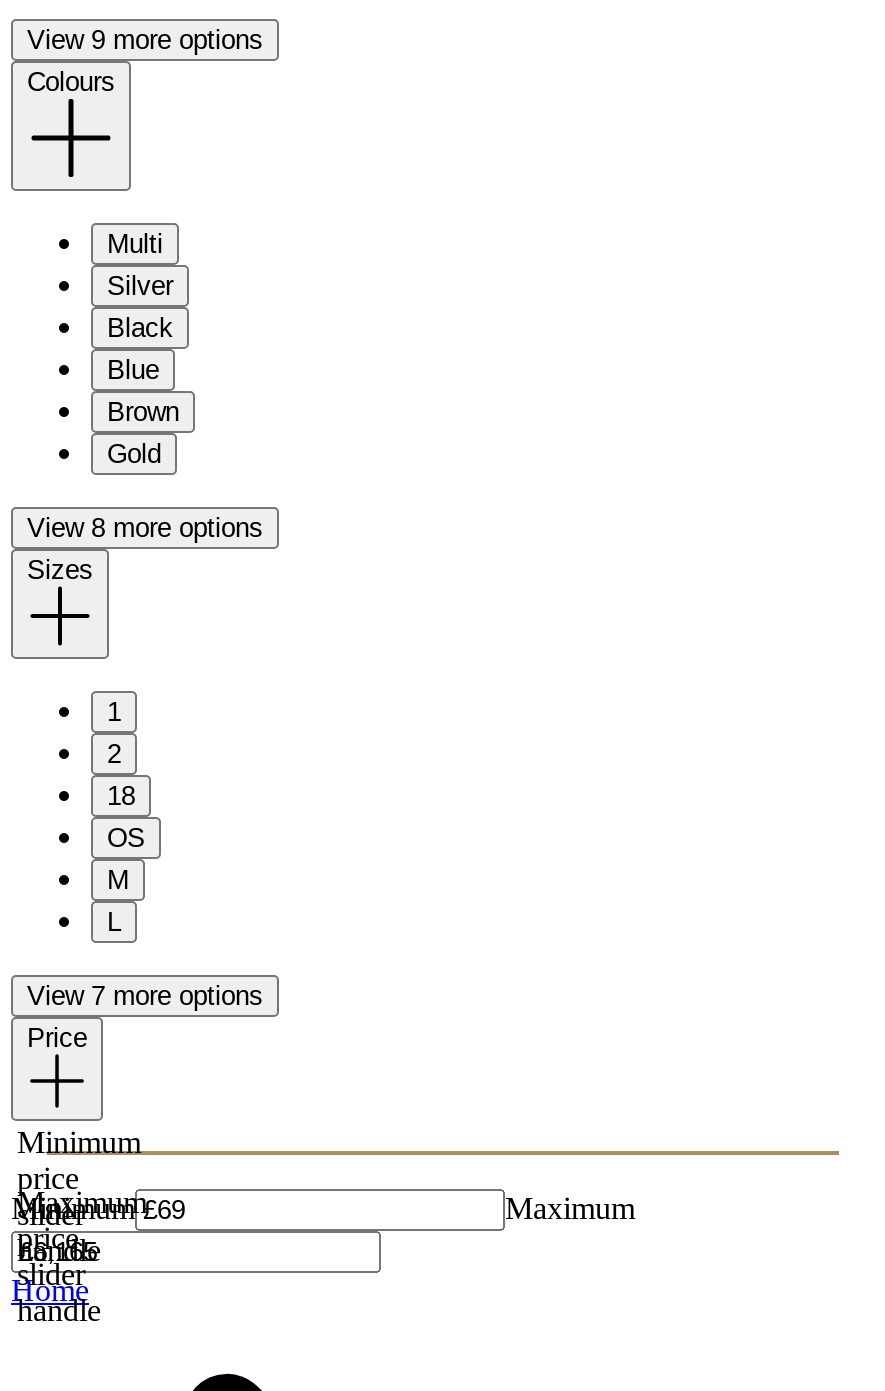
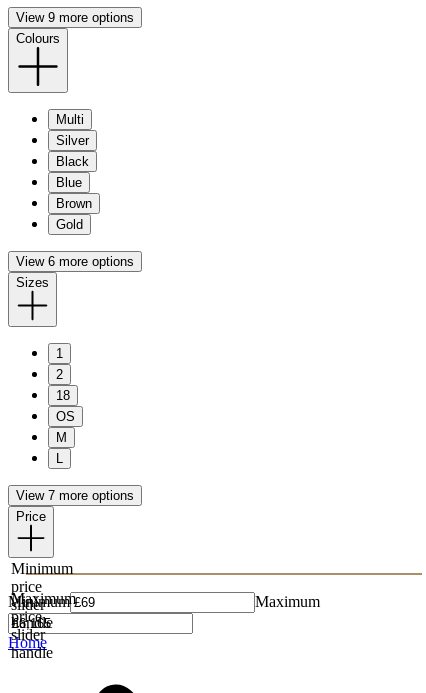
[27,513,263,543] View 8 more options -> [16,254,134,269] View 6 more options

